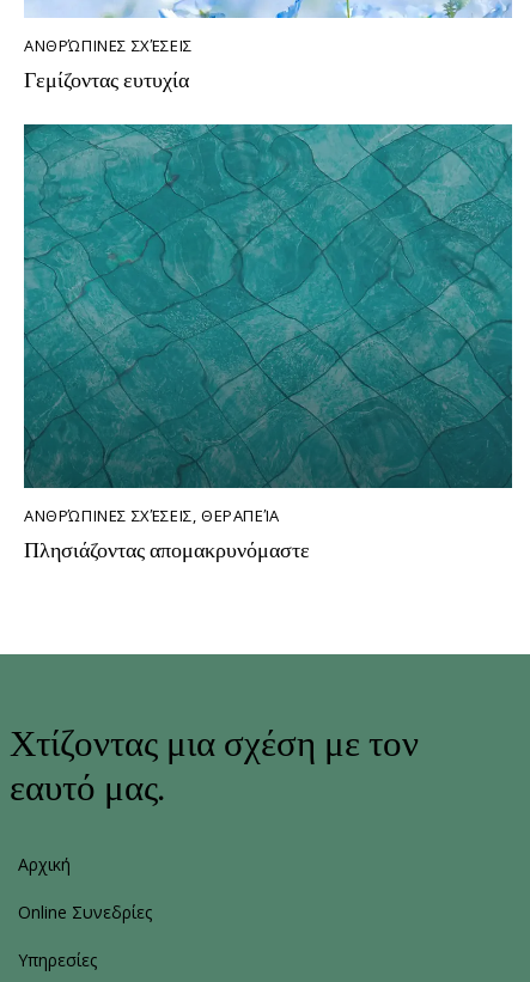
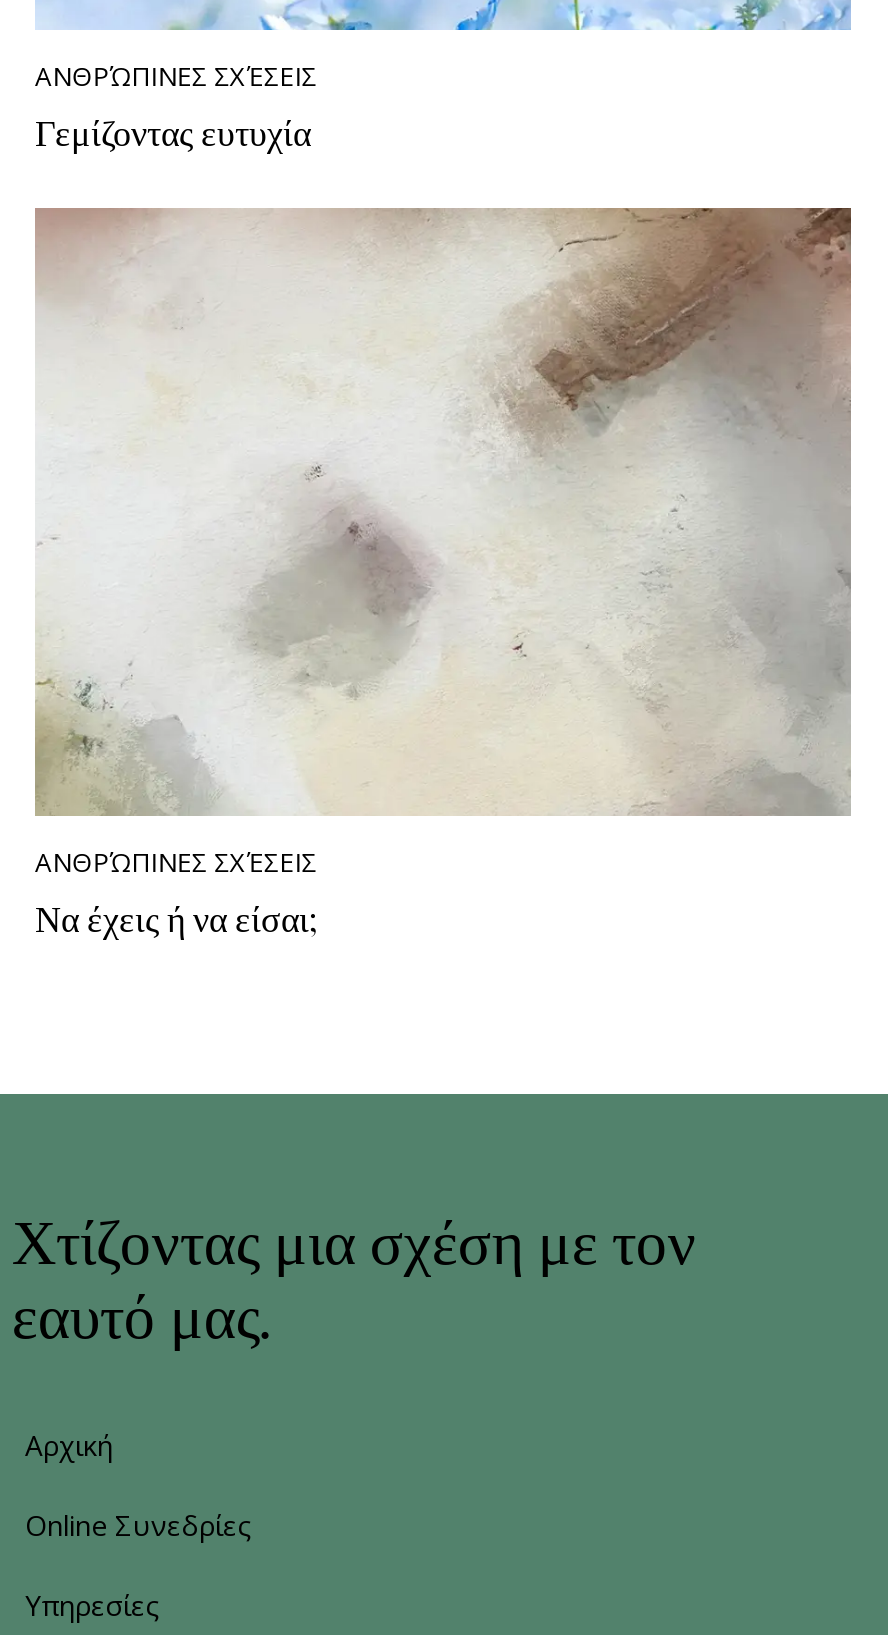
[23,123,513,563] [image] | ΑΝΘΡΏΠΙΝΕΣ ΣΧΈΣΕΙΣ, ΘΕΡΑΠΕΊΑ | Πλησιάζοντας απομακρυνόμαστε -> [33,206,853,942] [image] | ΑΝΘΡΏΠΙΝΕΣ ΣΧΈΣΕΙΣ | Να έχεις ή να είσαι;

